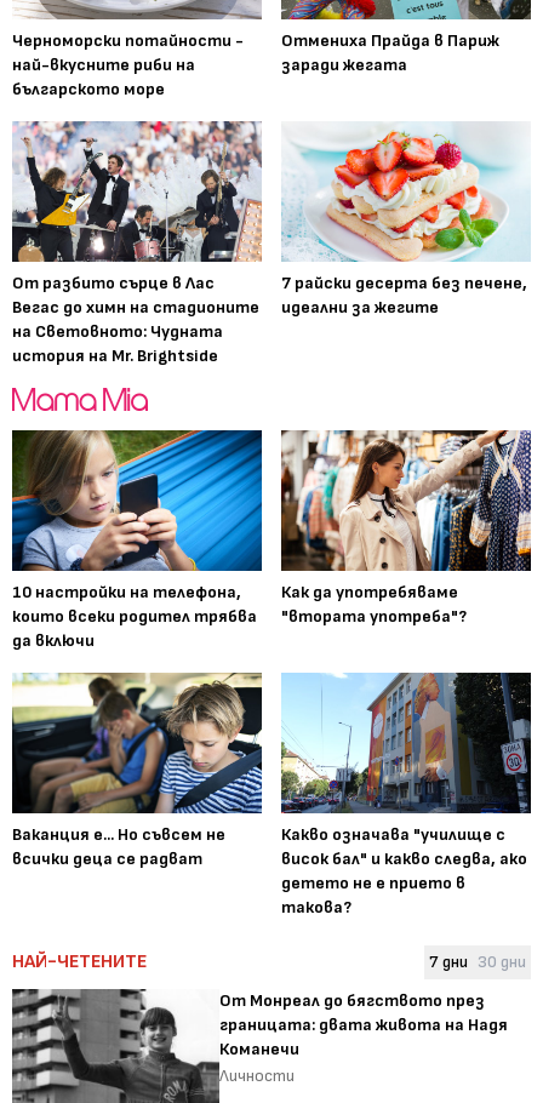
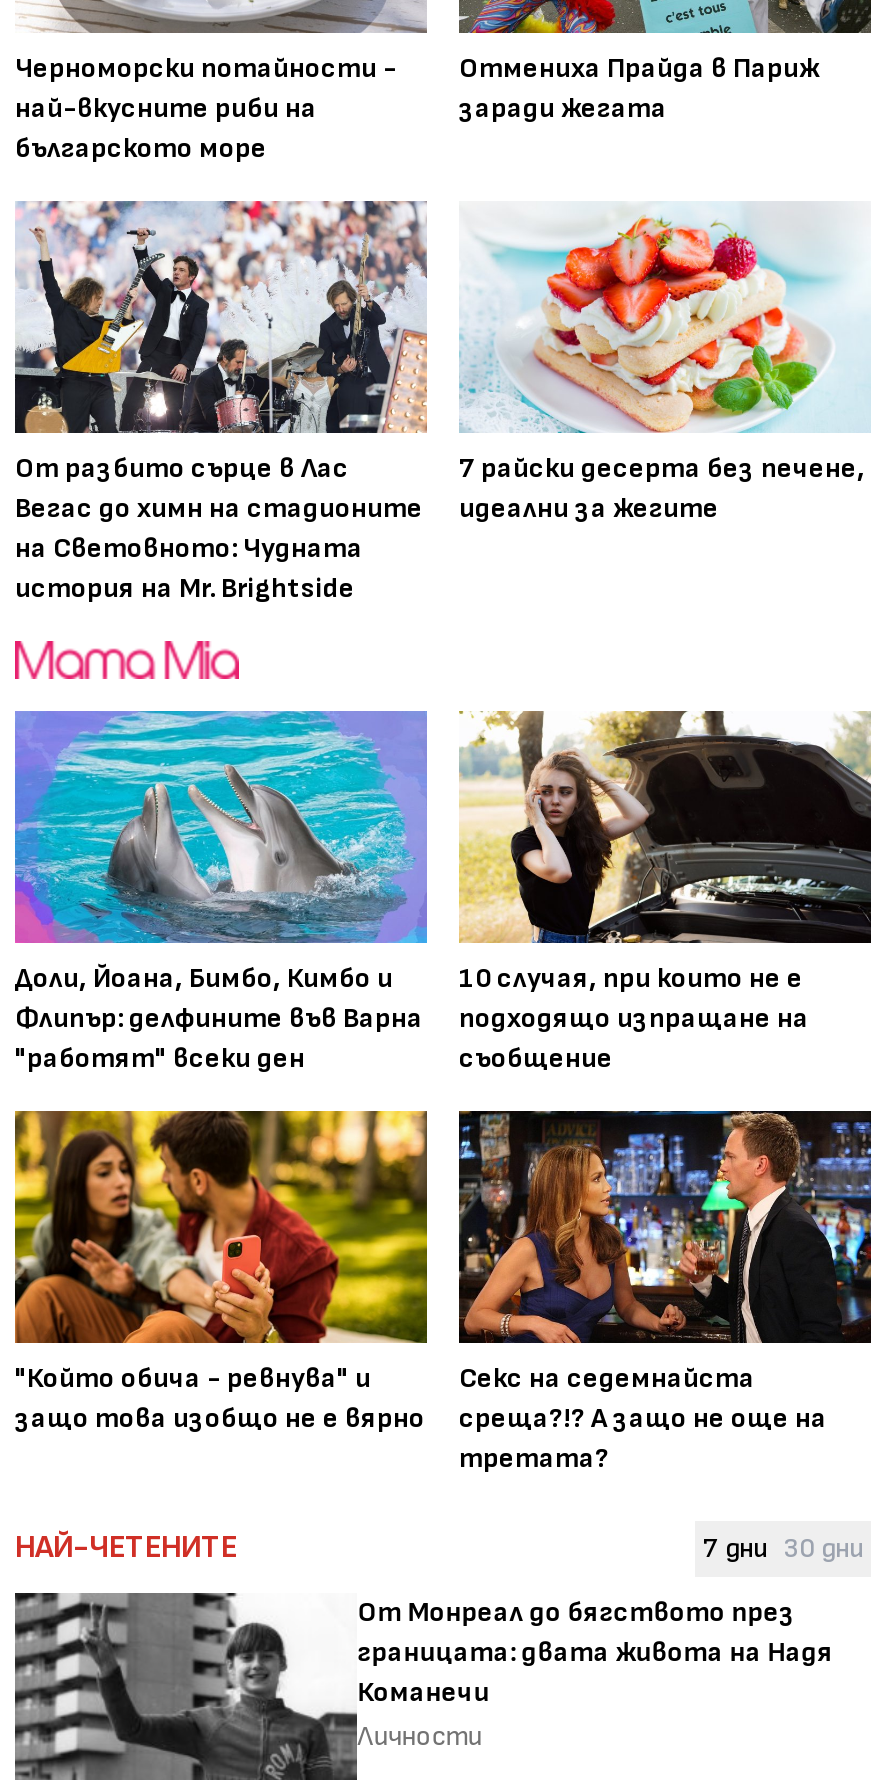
[11,429,263,651] [image] | 10 настройки на телефона, | които всеки родител трябва | да включи -> [13,708,429,1074] [image] | Доли, Йоана, Бимбо, Кимбо и | Флипър: делфините във Варна | "работят" всеки ден
[280,429,532,627] [image] | Как да употребяваме | "втората употреба"? -> [459,710,873,1074] [image] | 10 случая, при които не е | подходящо изпращане на | съобщение
[11,671,263,869] [image] | Ваканция е... Но съвсем не | всички деца се радват -> [13,1108,429,1434] [image] | "Който обича - ревнува" и | защо това изобщо не е вярно
[280,671,532,918] [image] | Какво означава "училище с | висок бал" и какво следва, ако | детето не е прието в | такова? -> [457,1108,873,1474] [image] | Секс на седемнайста | среща?!? А защо не още на | третата?

